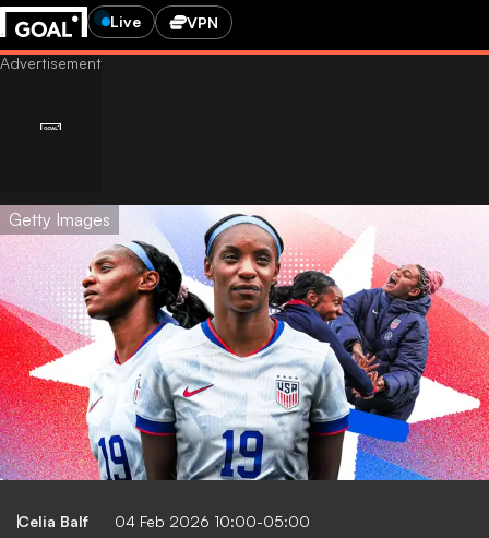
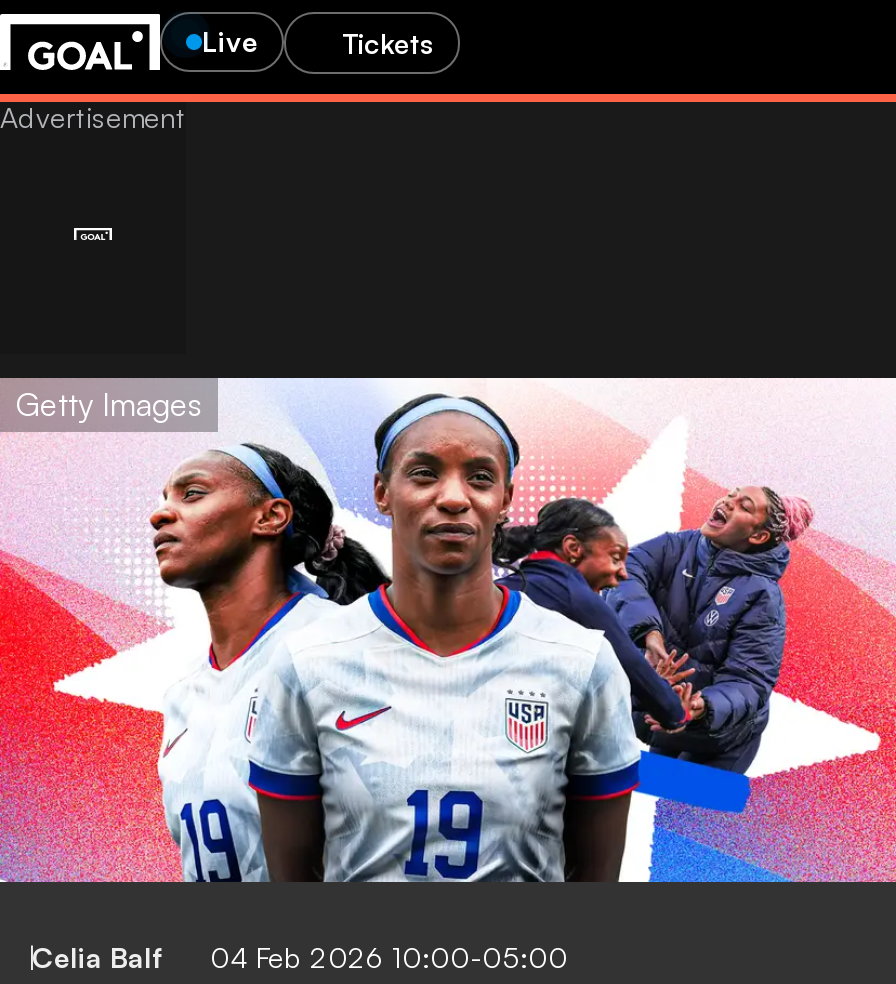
[187,13,218,31] VPN -> [342,25,434,59] Tickets

